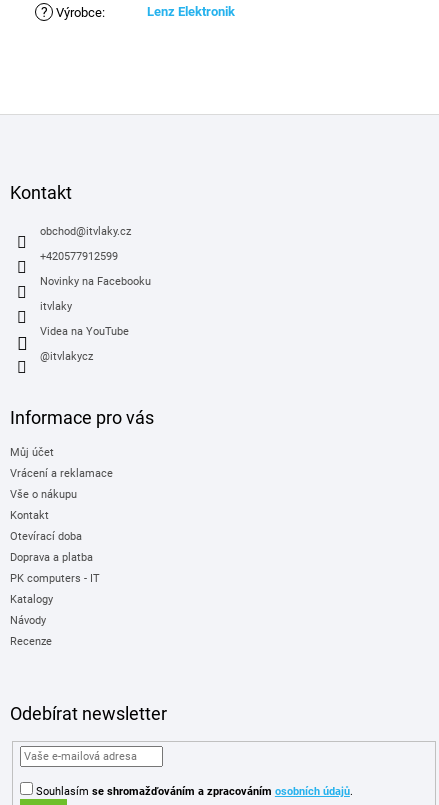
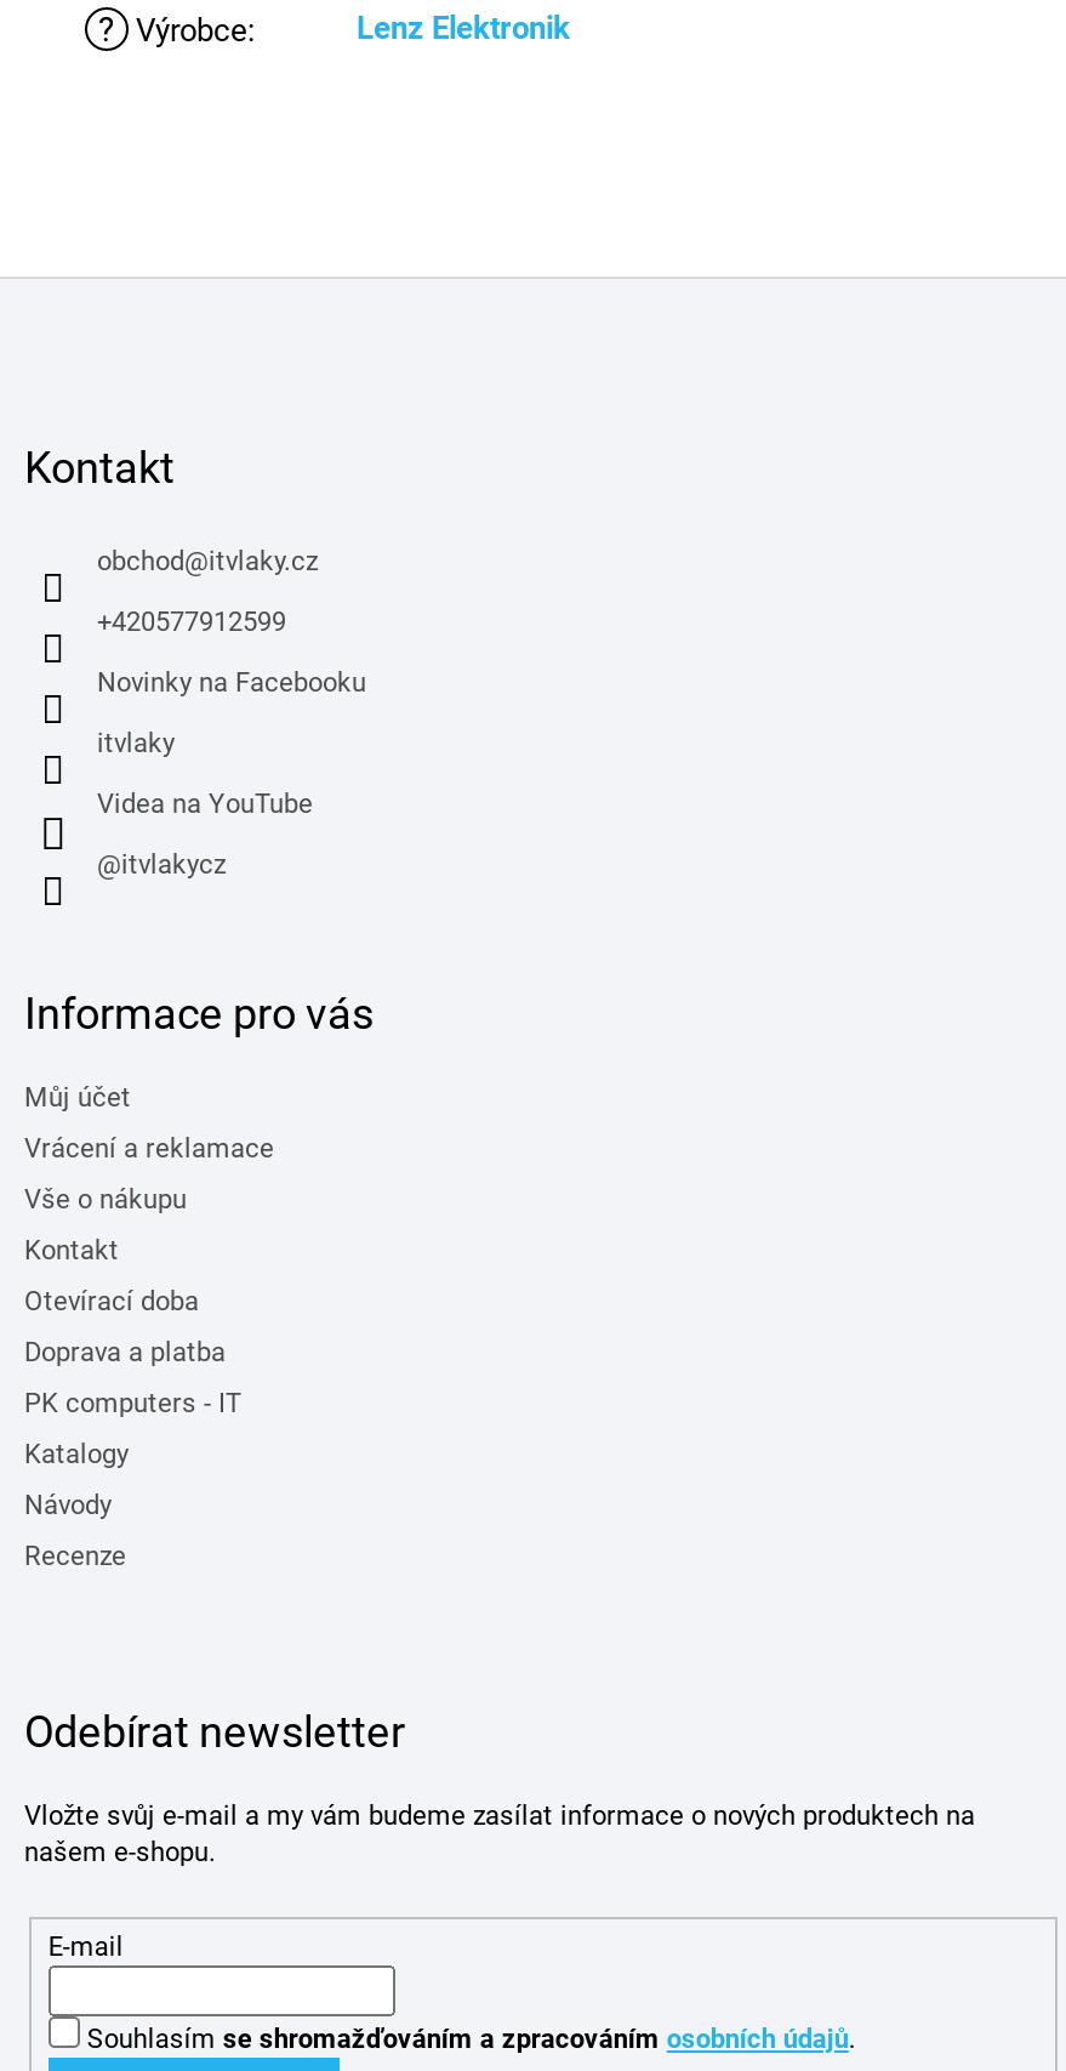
none -> [24,1802,975,1964] Vložte svůj e-mail a my vám budeme zasílat informace o nových produktech na | našem e-shopu. | E-mail

